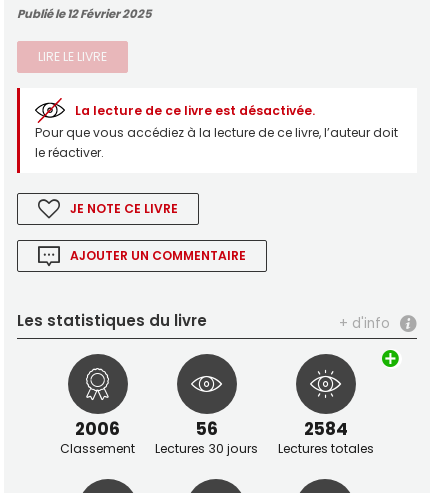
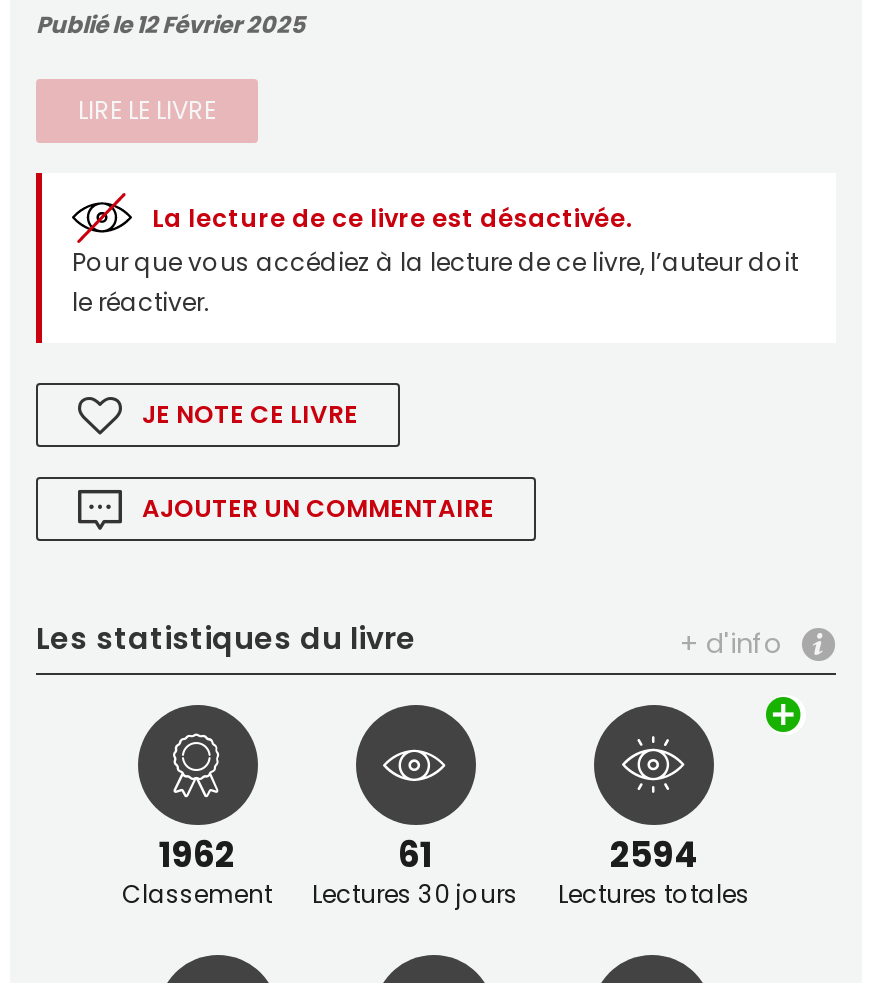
[75,417,120,441] 2006 -> [159,832,235,880] 1962
[195,417,217,441] 56 -> [398,832,432,880] 61
[304,417,348,441] 2584 -> [610,832,698,880] 2594

